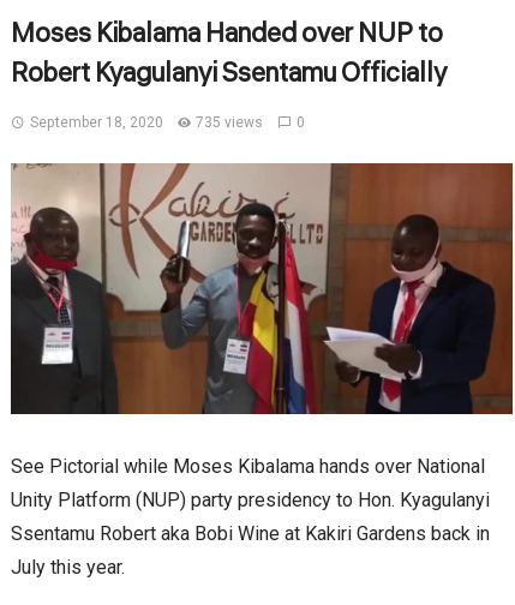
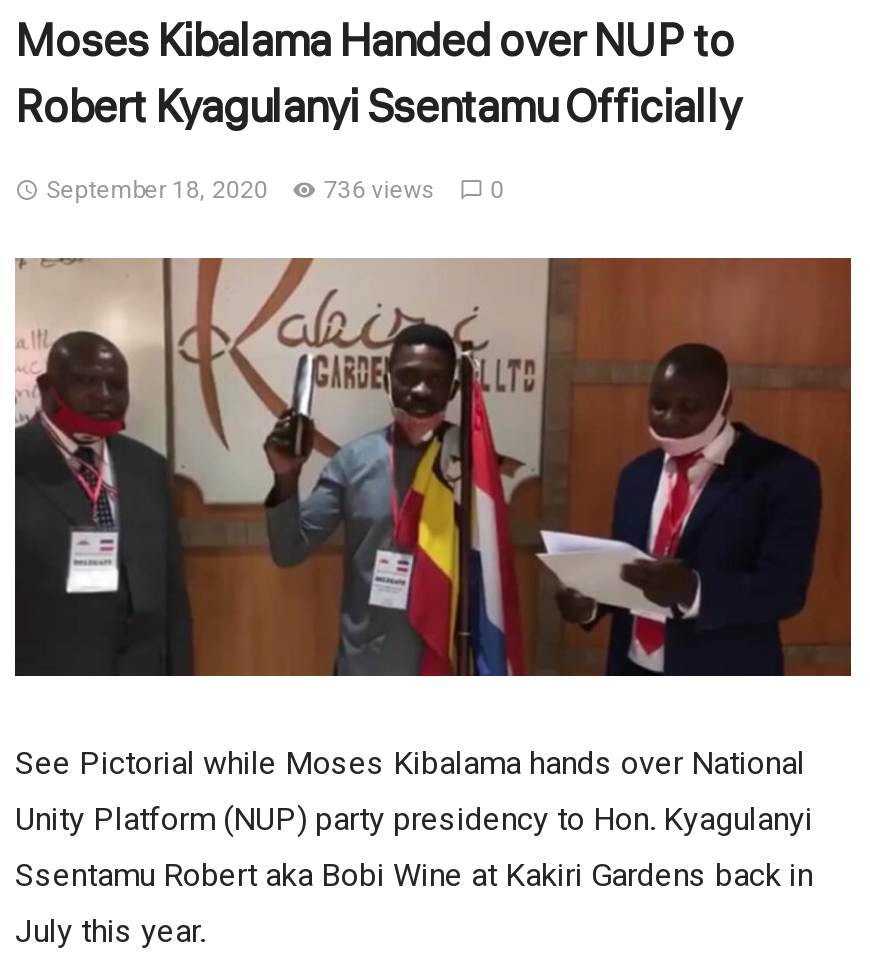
[30,114,305,131] September 18, 2020 735 views 0 -> [46,176,505,204] September 18, 2020 736 views 0

